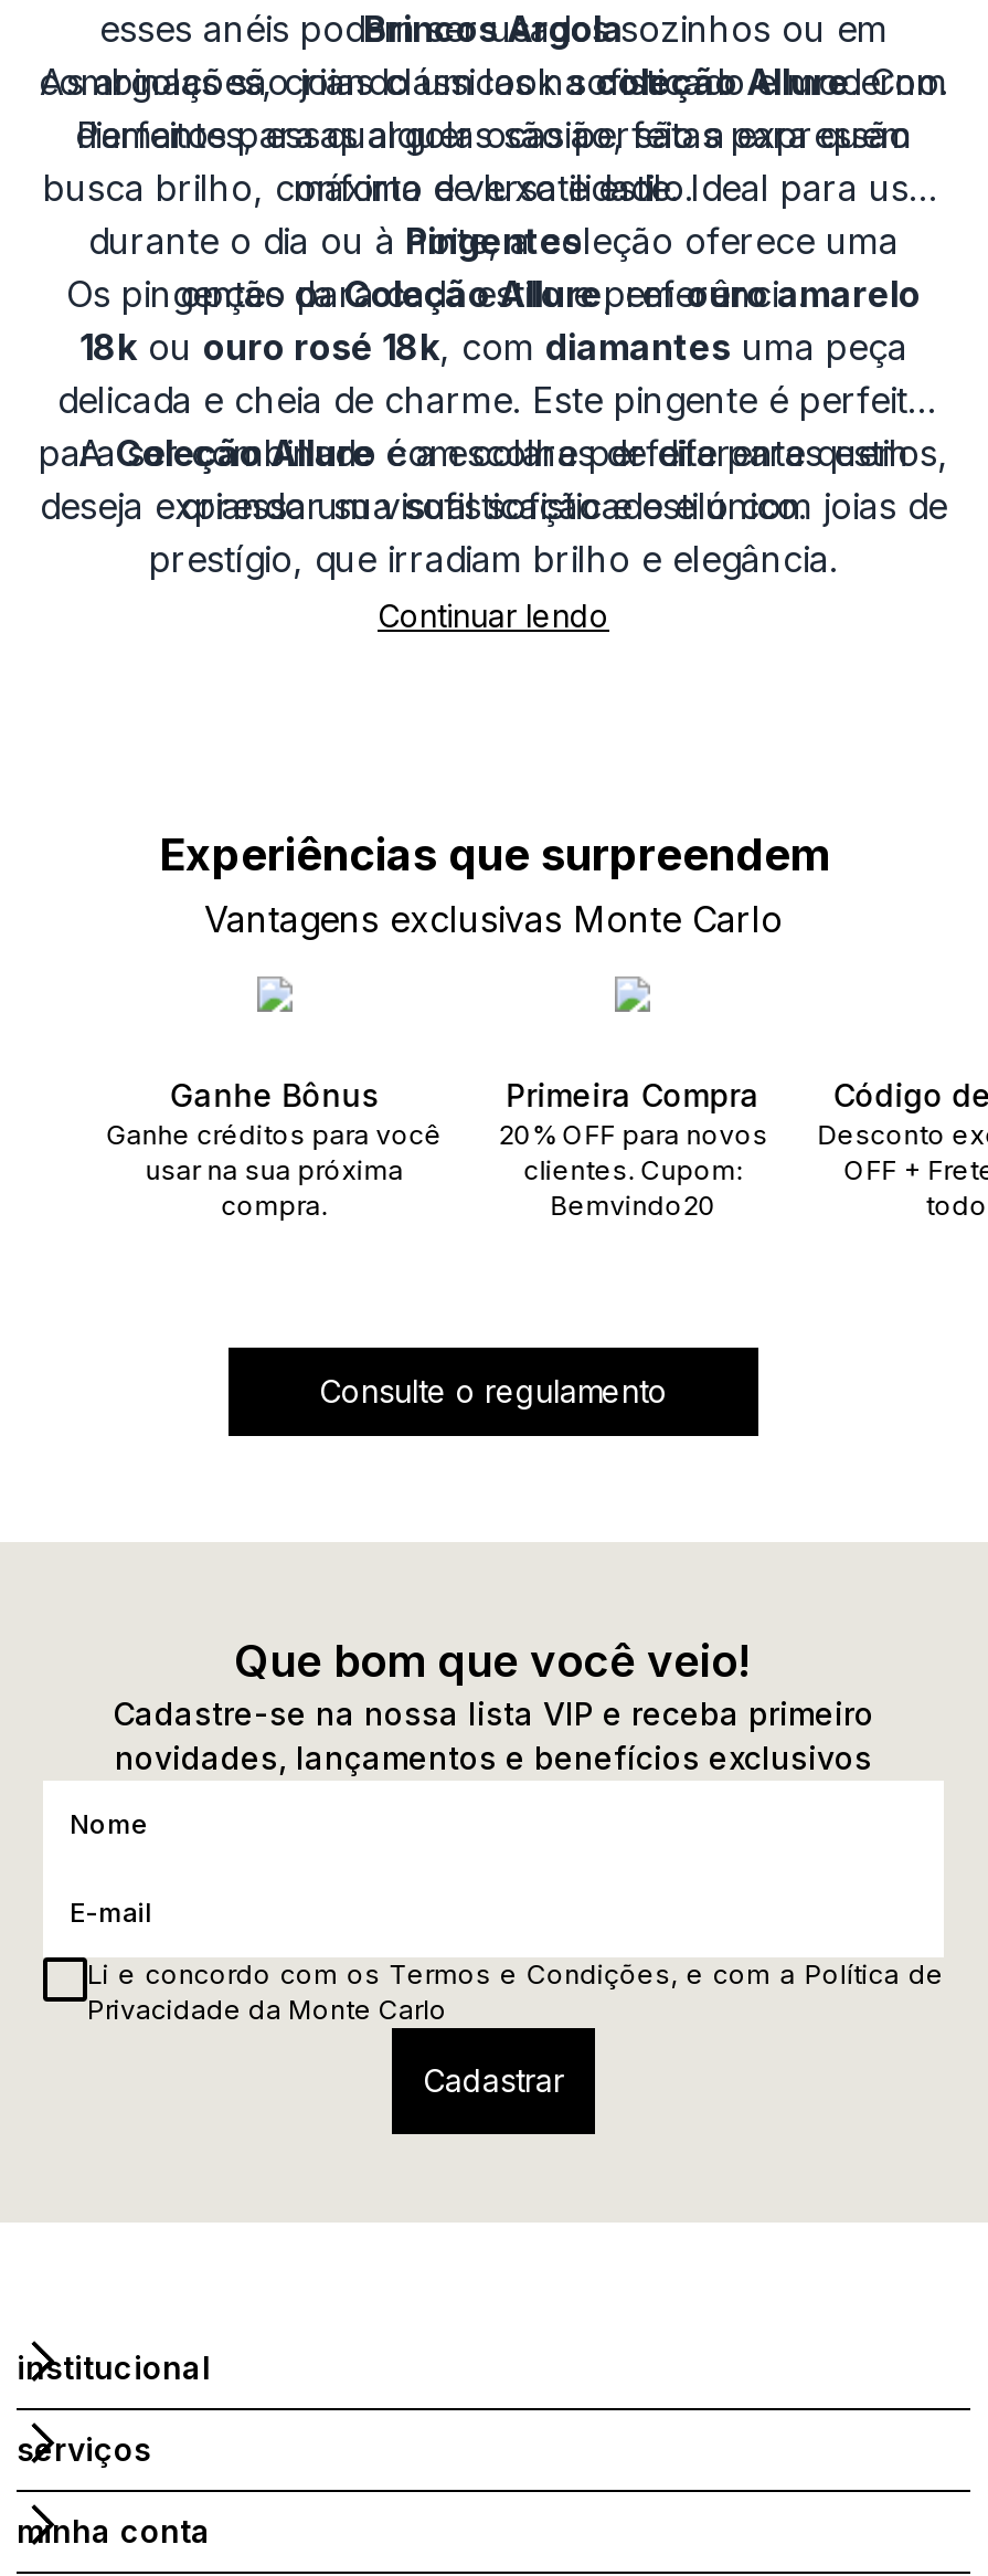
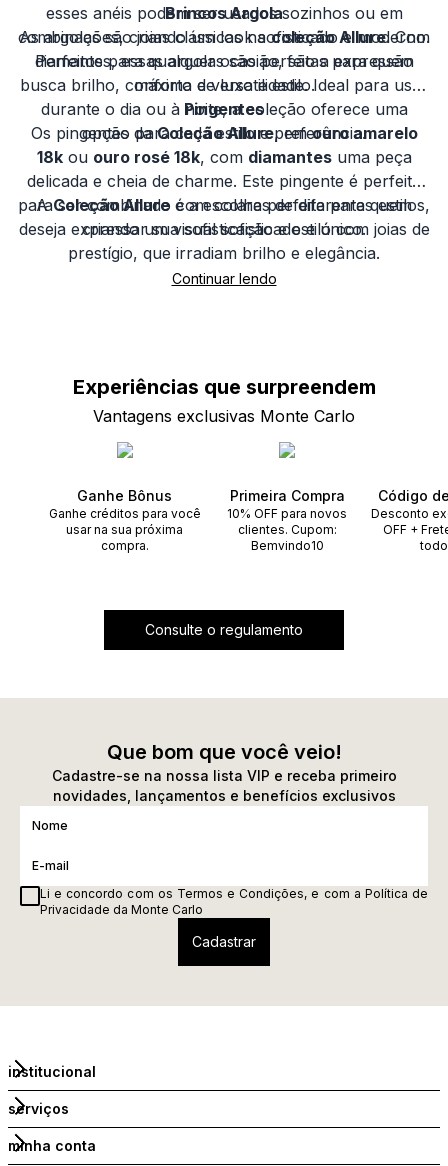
[498,1118,768,1151] 20% OFF para novos -> [227,506,347,521] 10% OFF para novos
[550,1189,716,1222] Bemvindo20 -> [251,538,324,553] Bemvindo10

